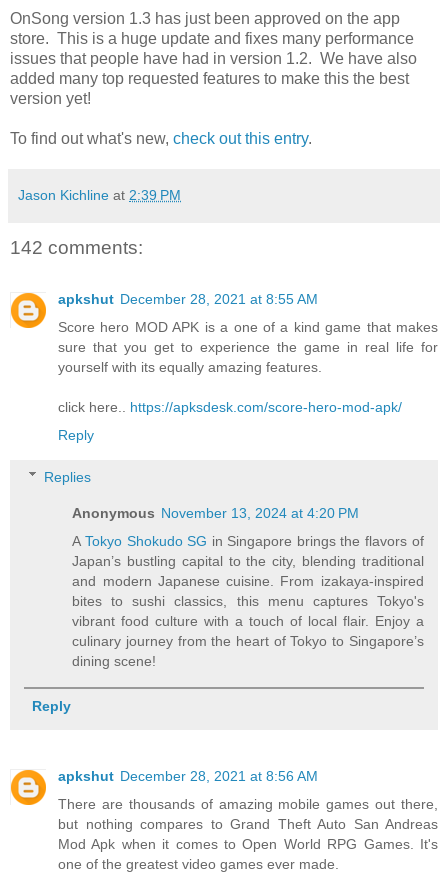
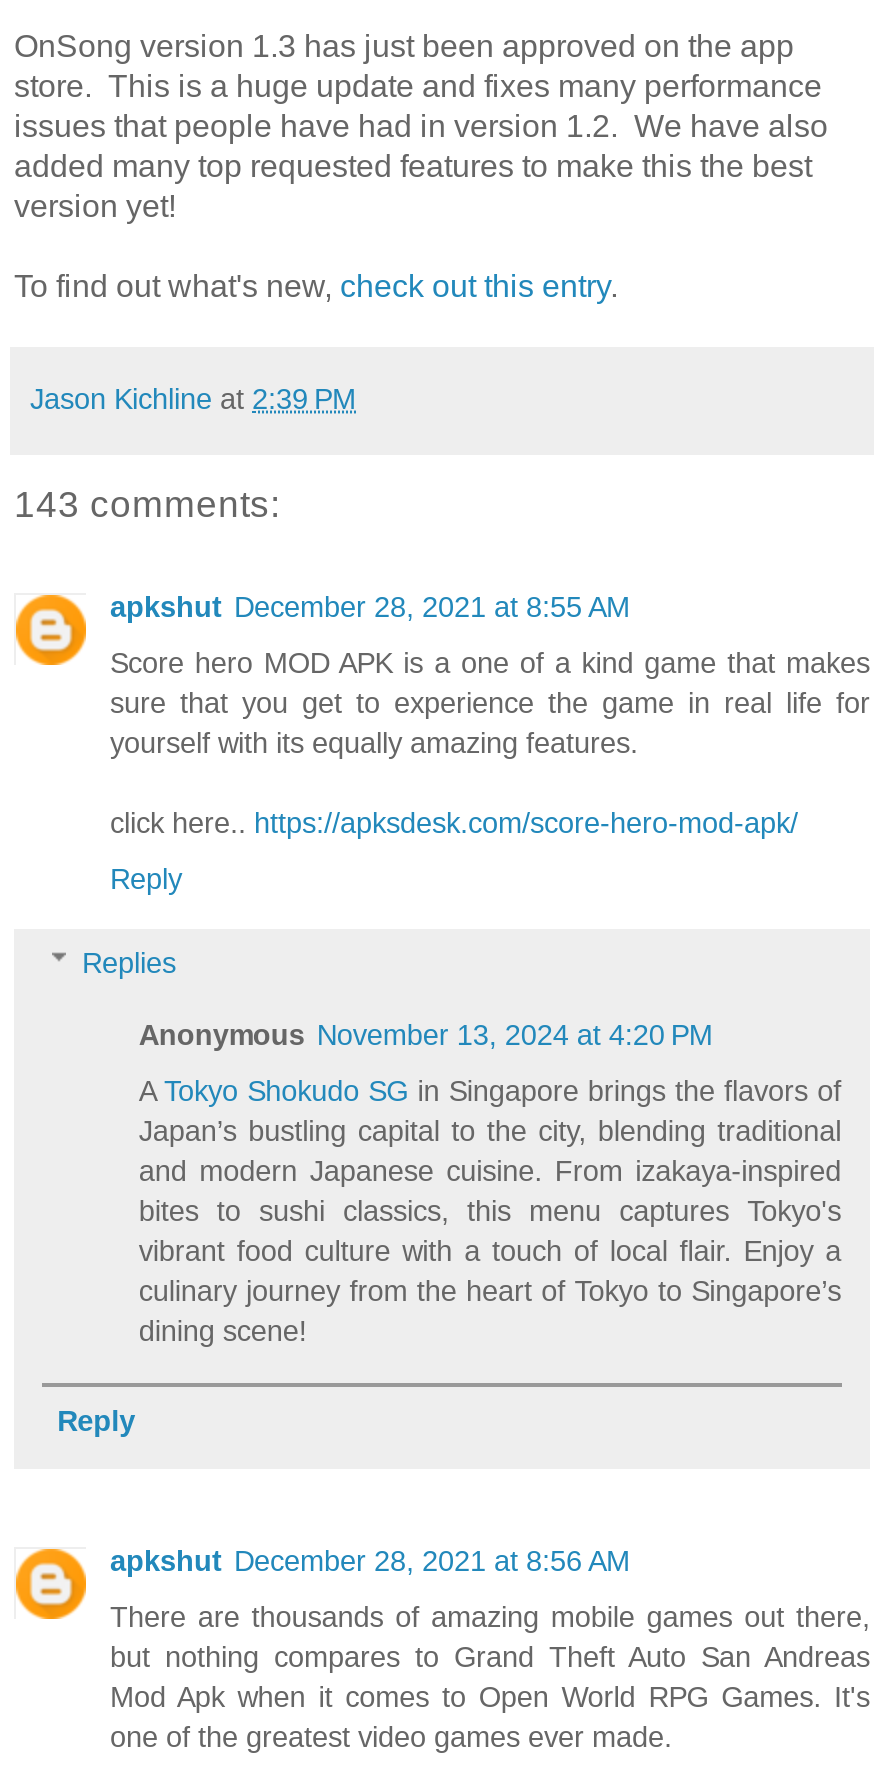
[10,237,143,258] 142 comments: -> [14,483,280,525] 143 comments:

